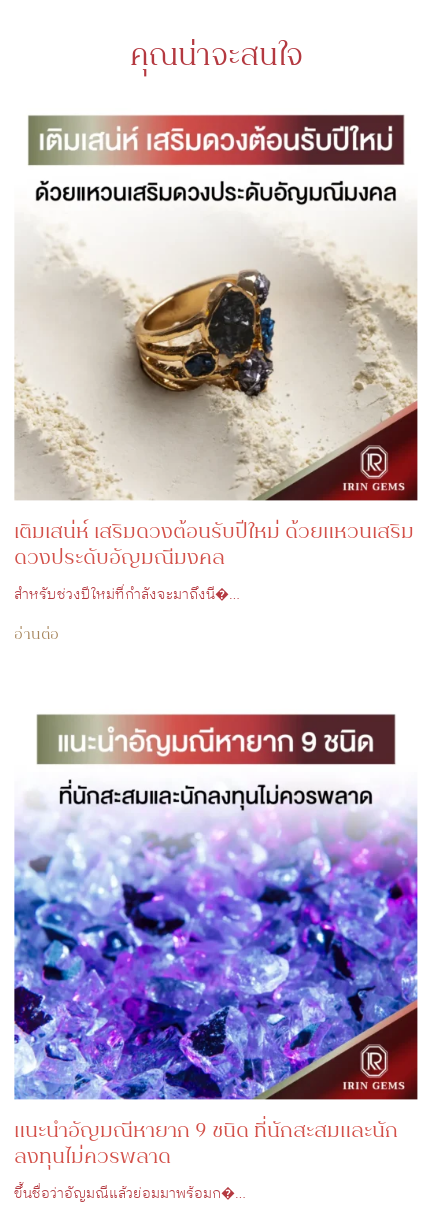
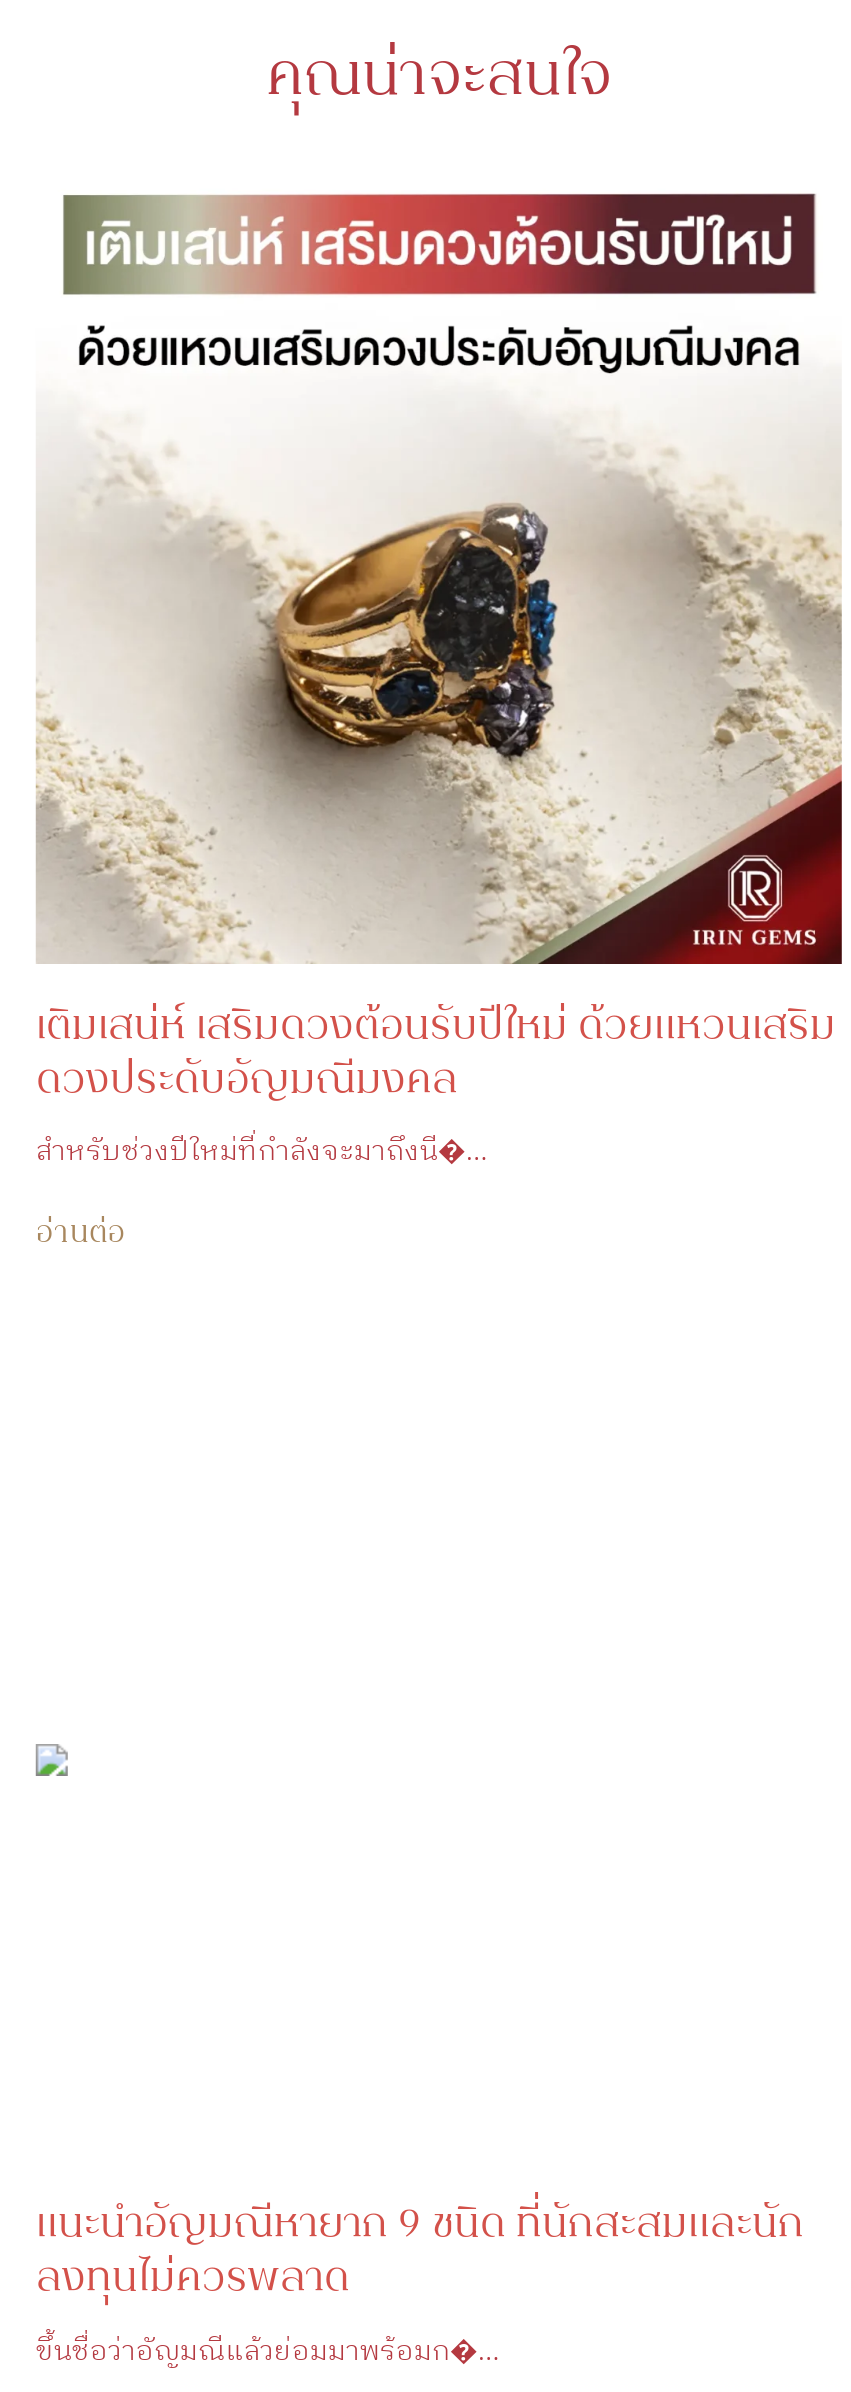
[36,713,396,765] [image] -> none
[13,779,419,1101] [image] -> none

